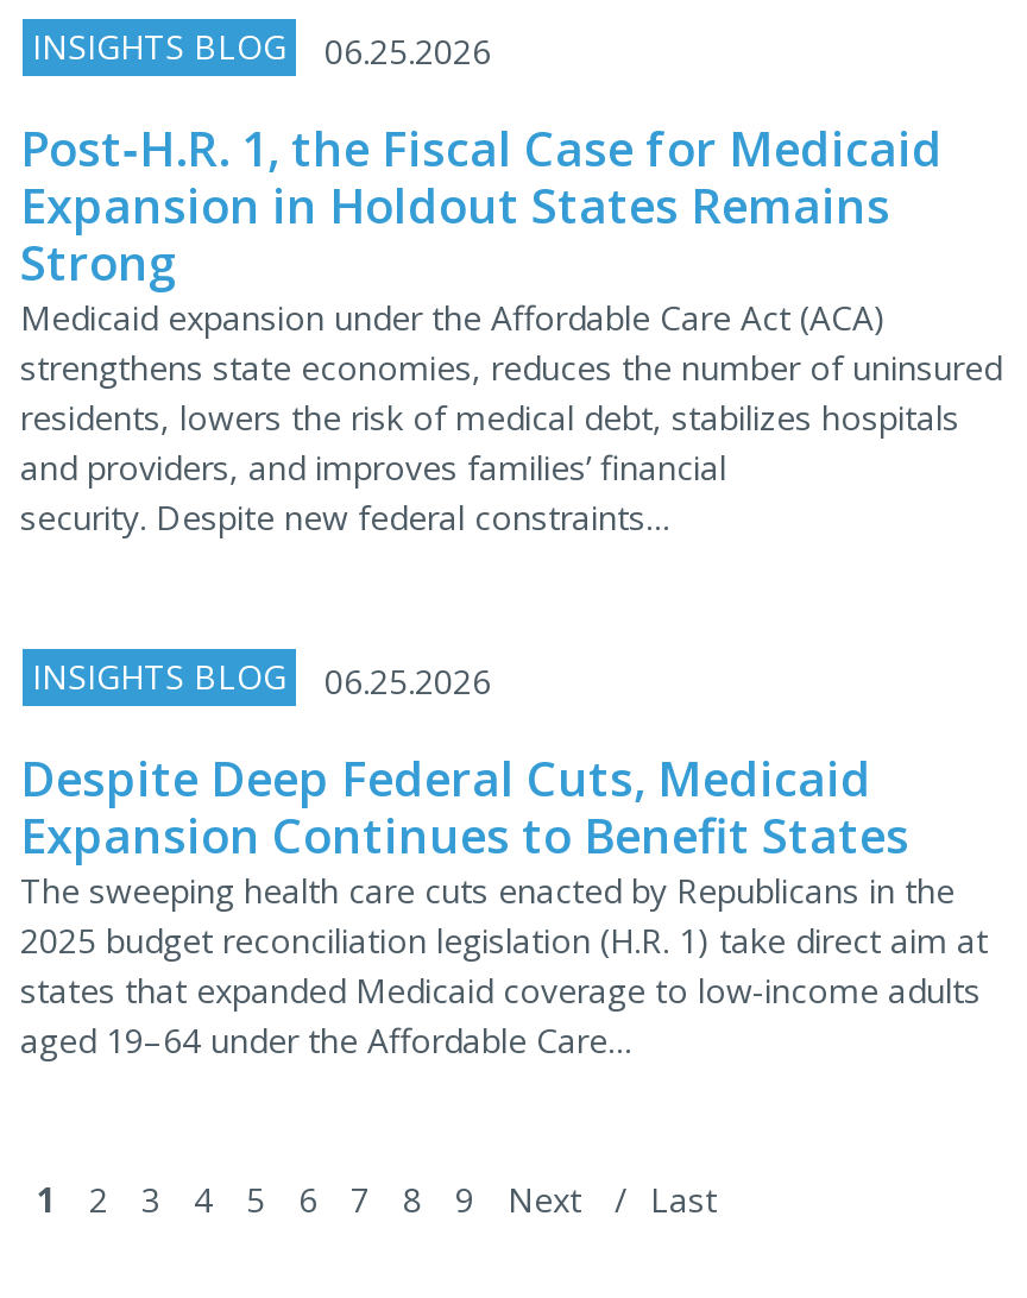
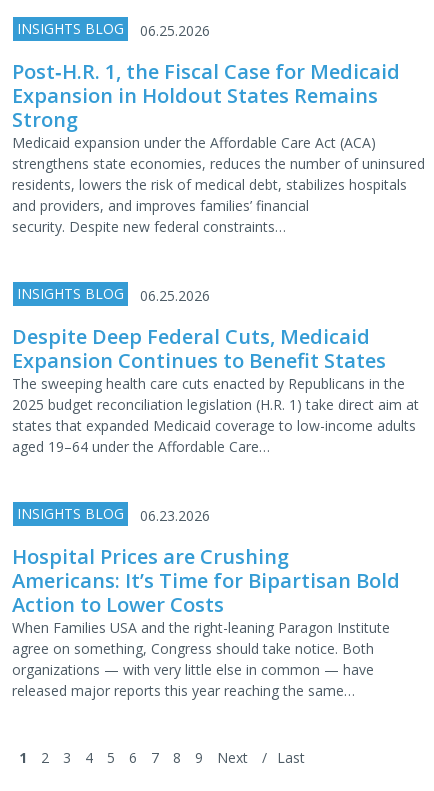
none -> [12,504,400,700] INSIGHTS BLOG | 06.23.2026 | Hospital Prices are Crushing | Americans: It’s Time for Bipartisan Bold | Action to Lower Costs | When Families USA and the right-leaning Paragon Institute | agree on something, Congress should take notice. Both | organizations — with very little else in common — have | released major reports this year reaching the same…

